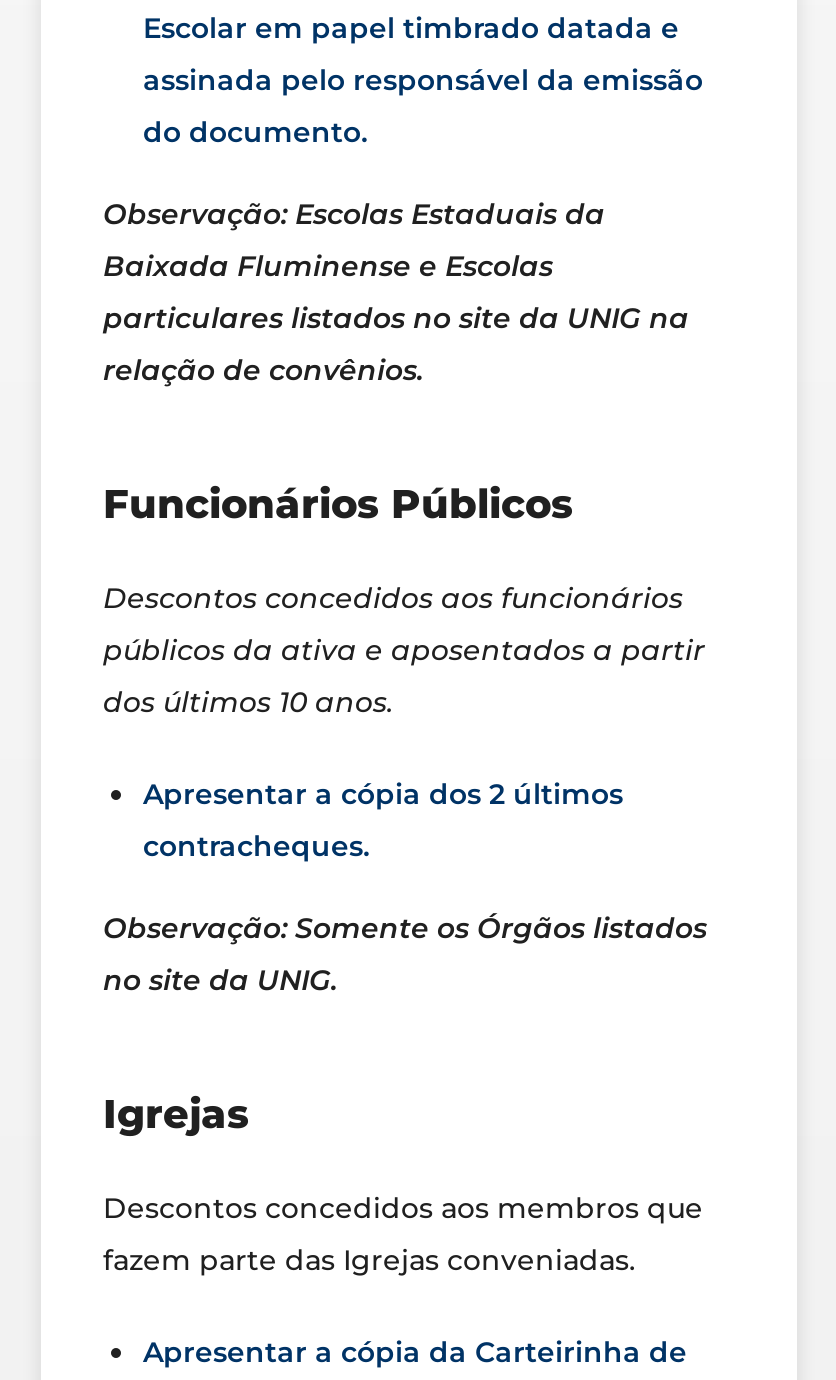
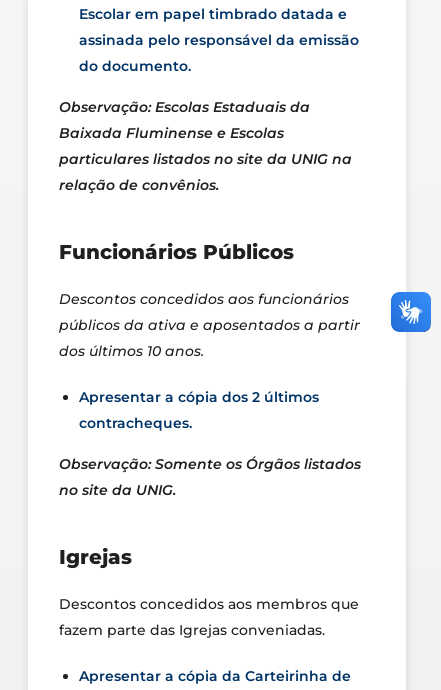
none -> [390,291,432,333] [image]

